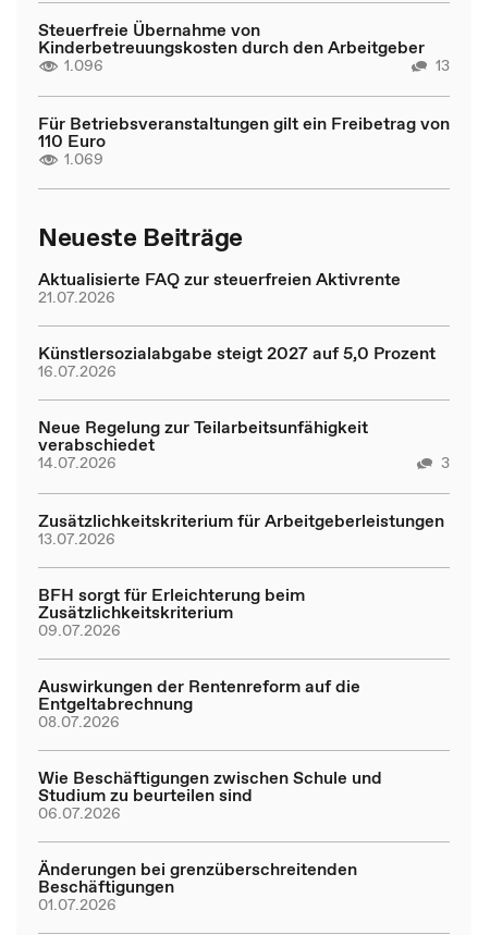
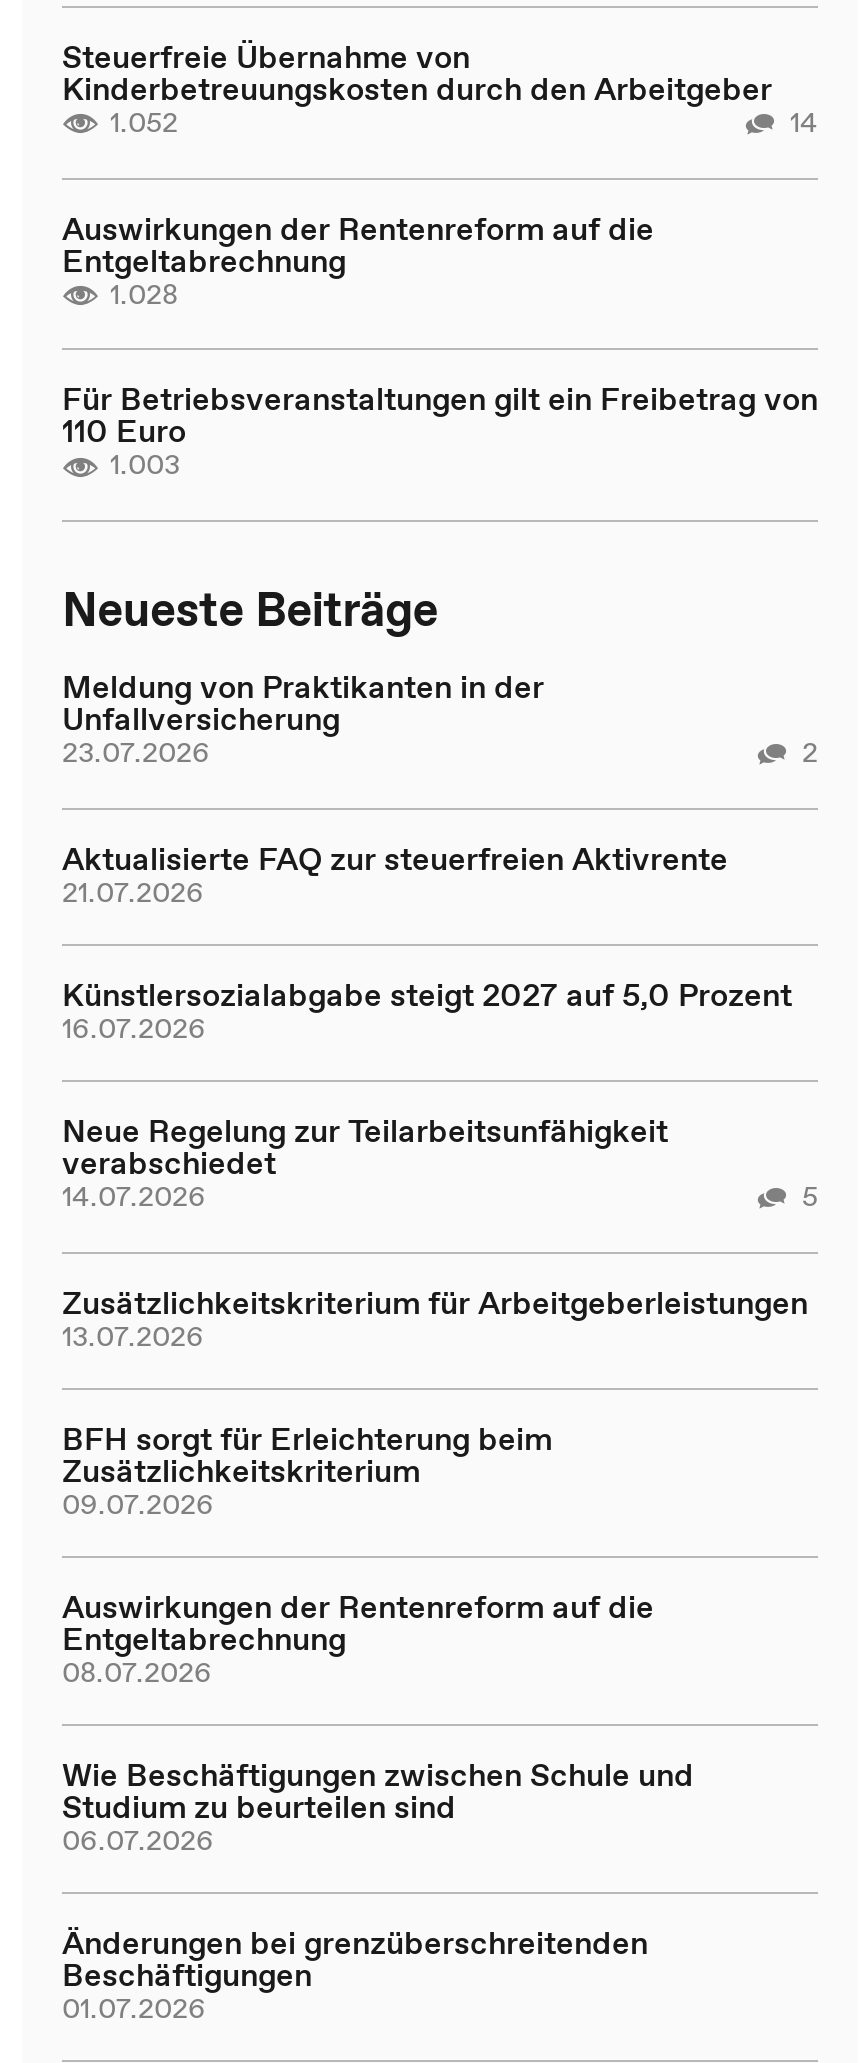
[64,54,450,76] 1.096 | 13 -> [62,101,818,313] 1.052 | 14 | Auswirkungen der Rentenreform auf die | Entgeltabrechnung | 1.028
[64,147,103,169] 1.069 -> [110,444,180,484] 1.003
none -> [62,663,818,771] Meldung von Praktikanten in der | Unfallversicherung | 23.07.2026 | 2
[441,452,450,473] 3 -> [802,1175,818,1215] 5

